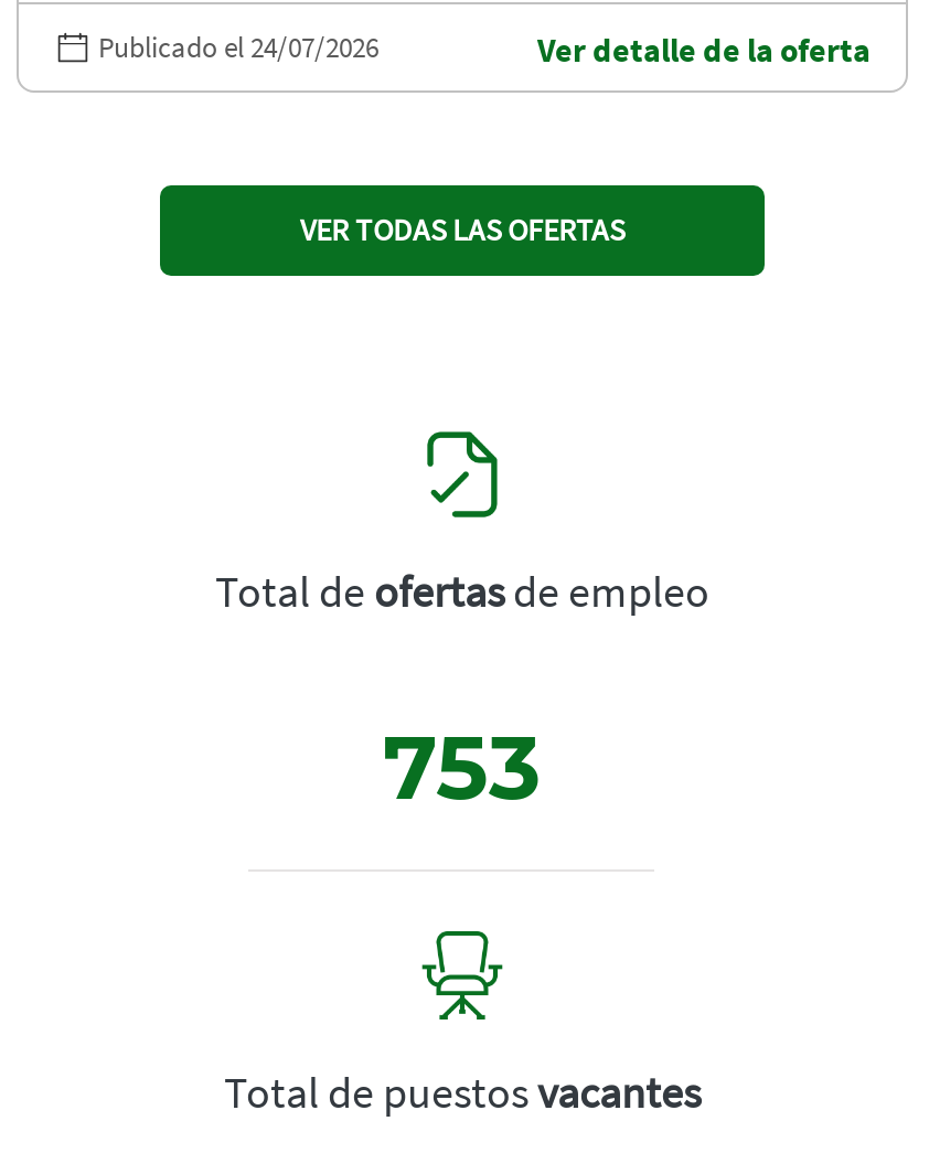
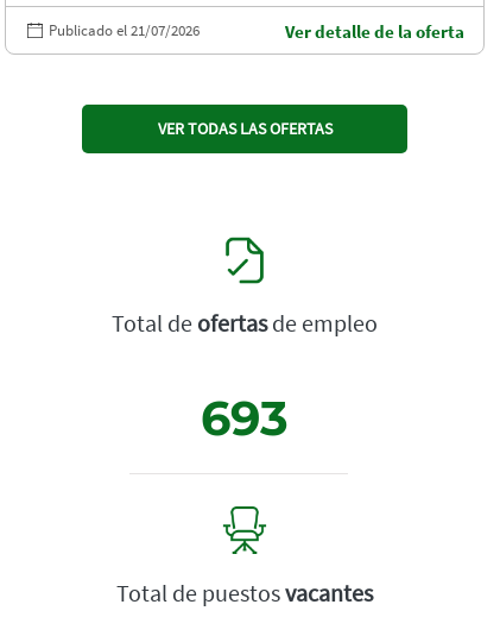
[98,29,378,67] Publicado el 24/07/2026 -> [49,20,200,41] Publicado el 21/07/2026
[383,713,542,821] 753 -> [201,389,289,447] 693

